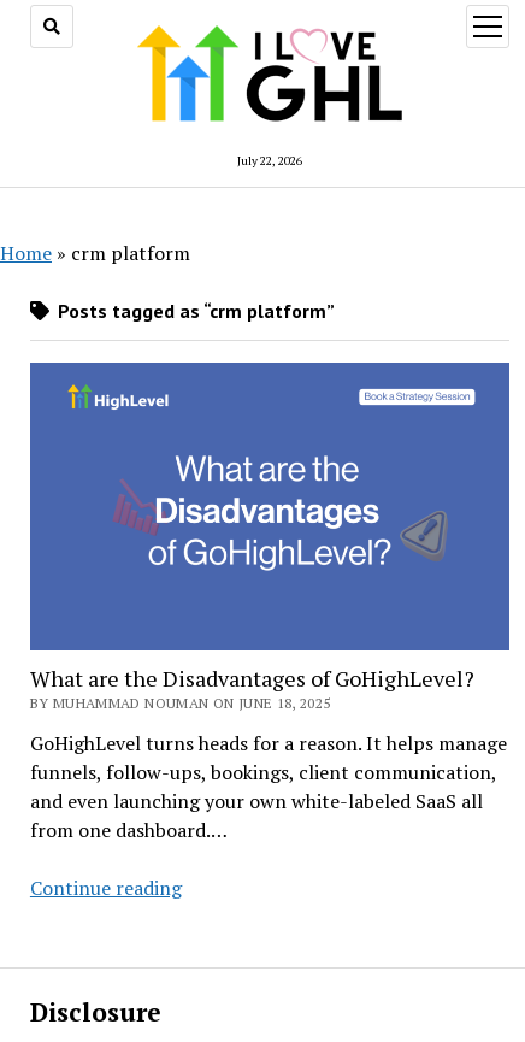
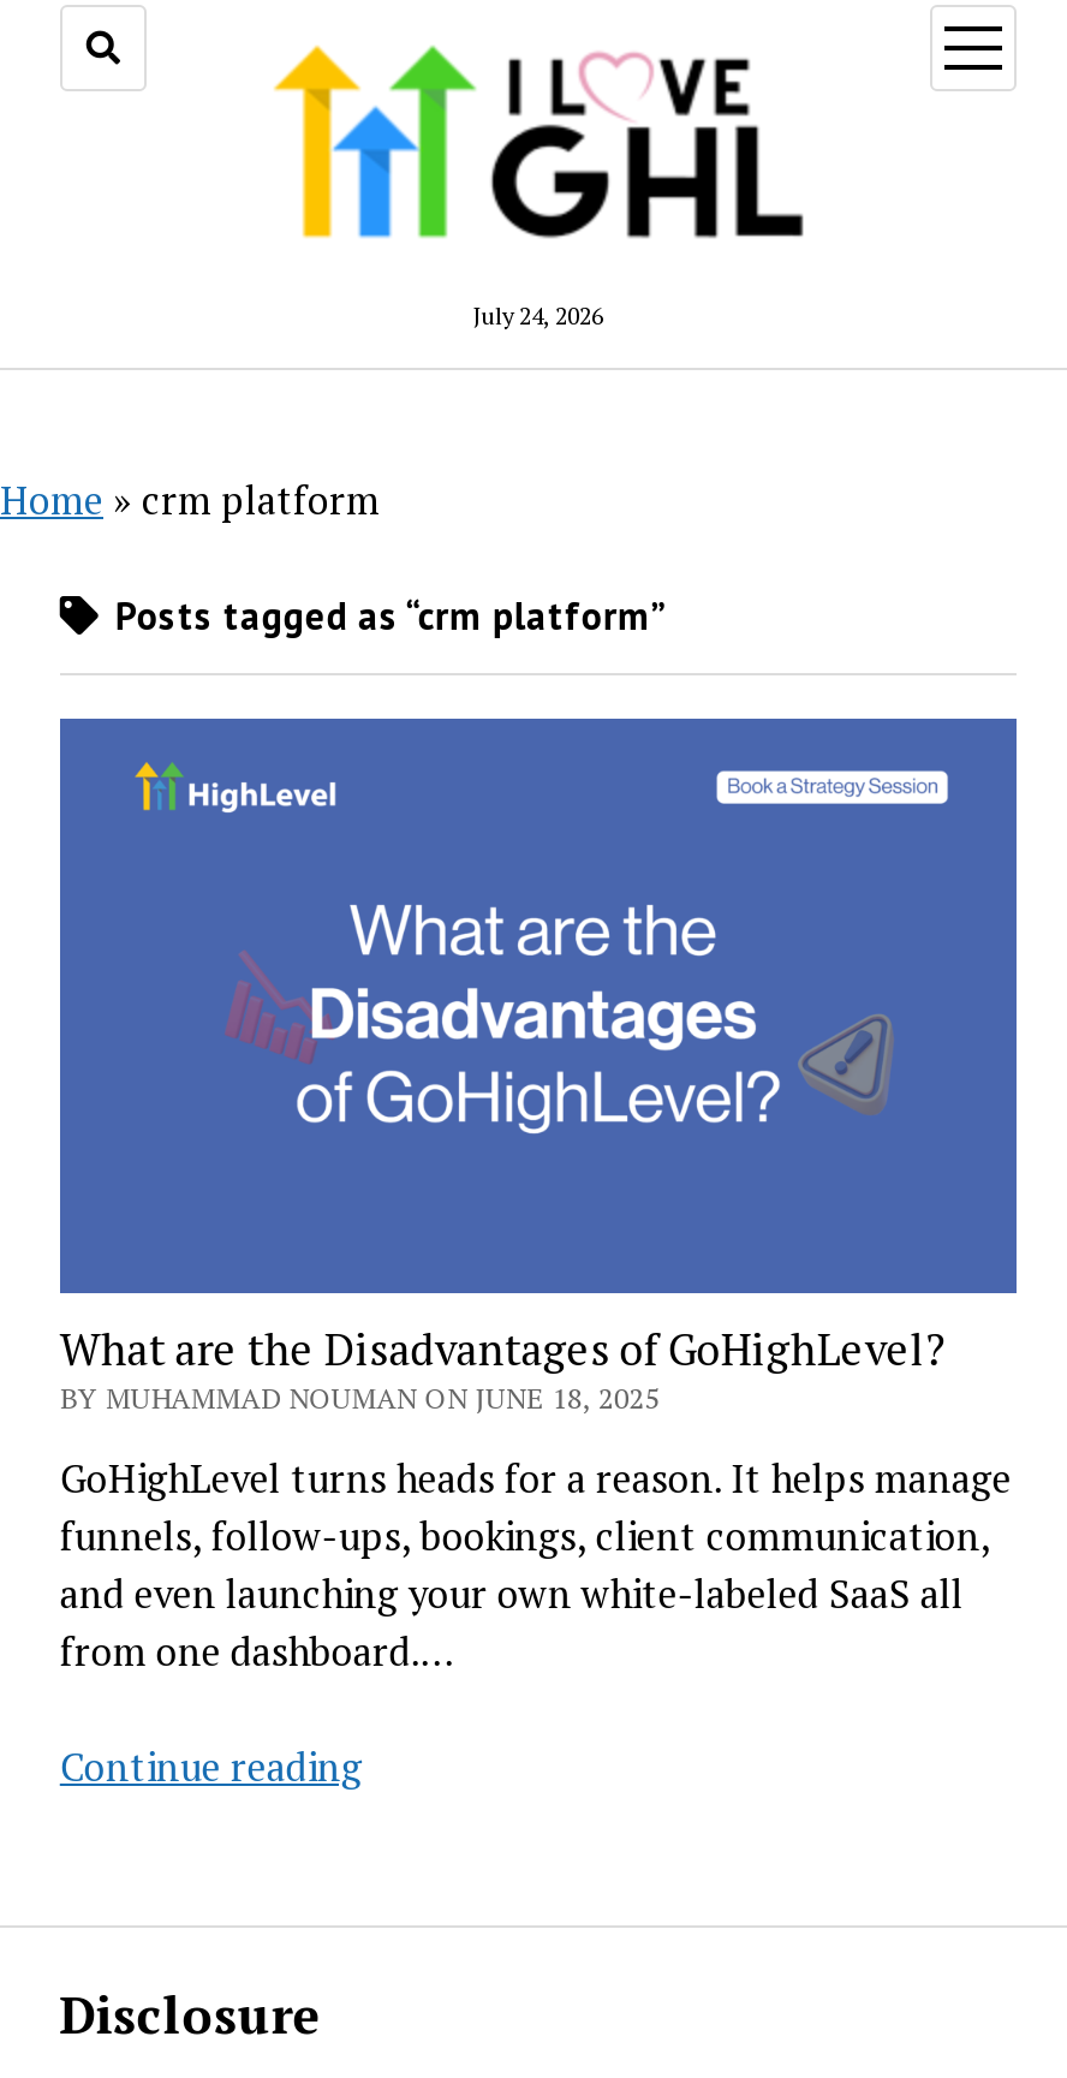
[237,153,302,169] July 22, 2026 -> [473,300,603,332] July 24, 2026

